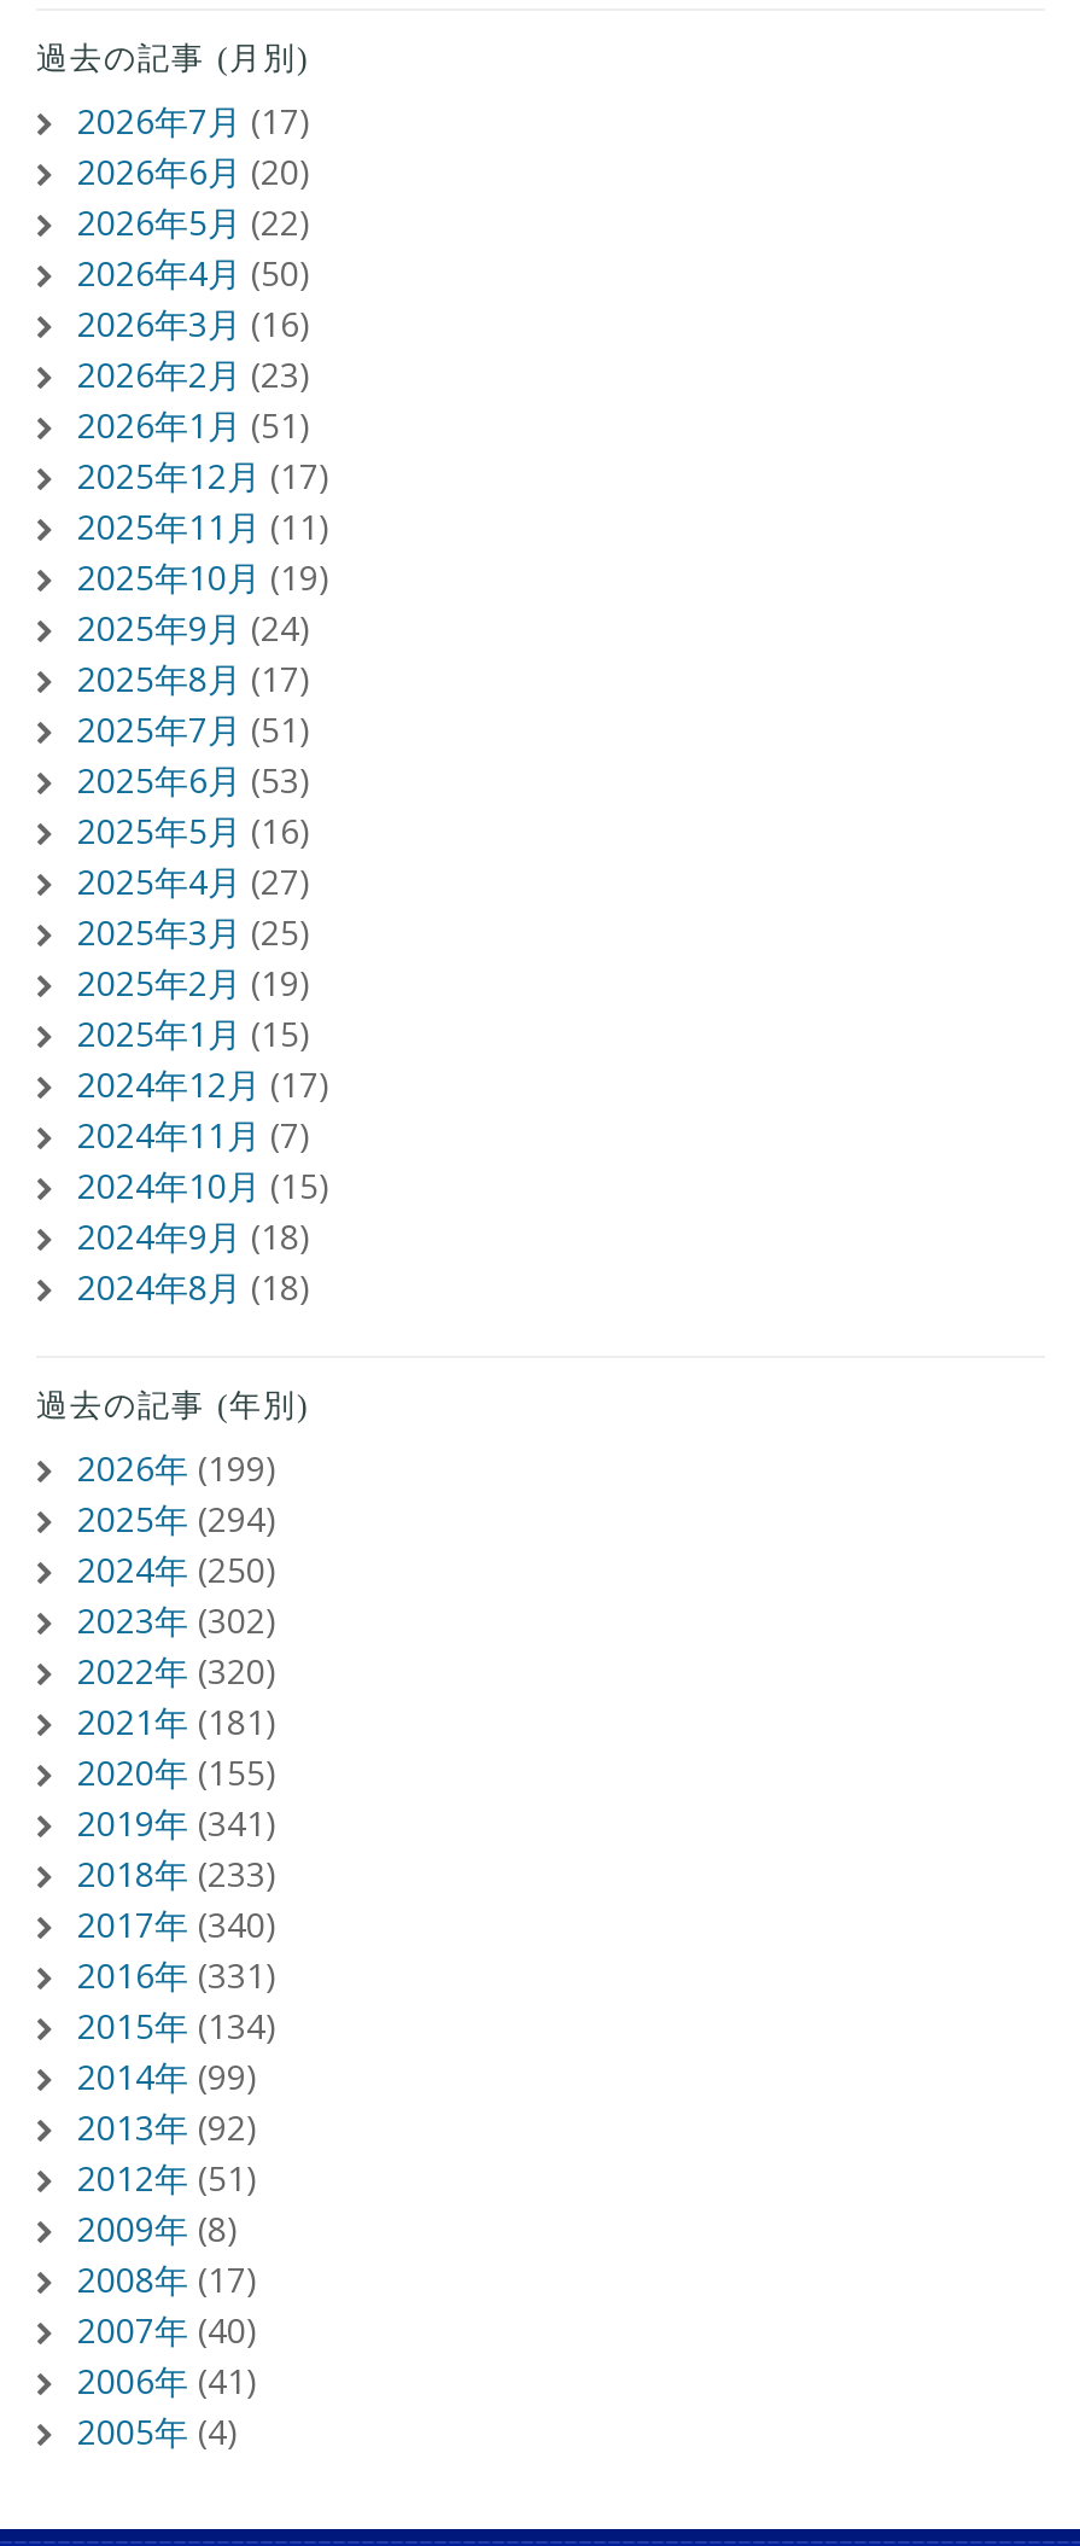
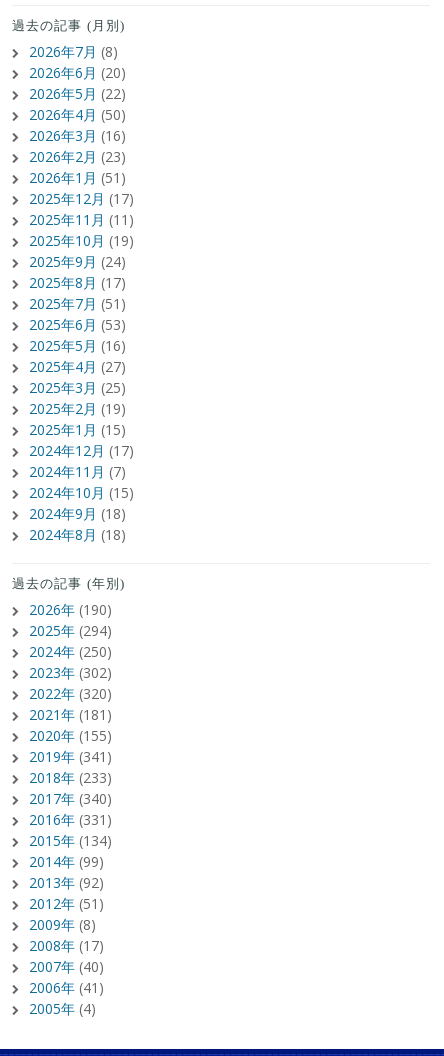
[77,99,311,145] 2026年7月(17) -> [29,42,118,61] 2026年7月(8)
[77,1446,278,1492] 2026年(199) -> [29,600,112,619] 2026年(190)

